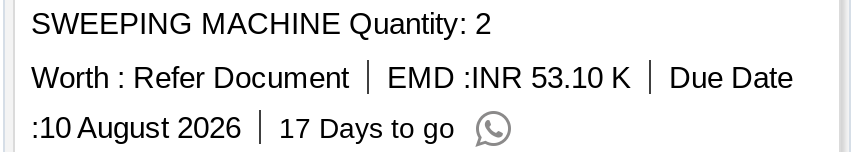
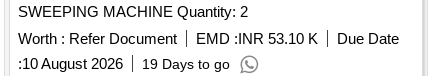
[31,110,455,144] :10 August 2026 17 Days to go -> [18,55,230,72] :10 August 2026 19 Days to go

